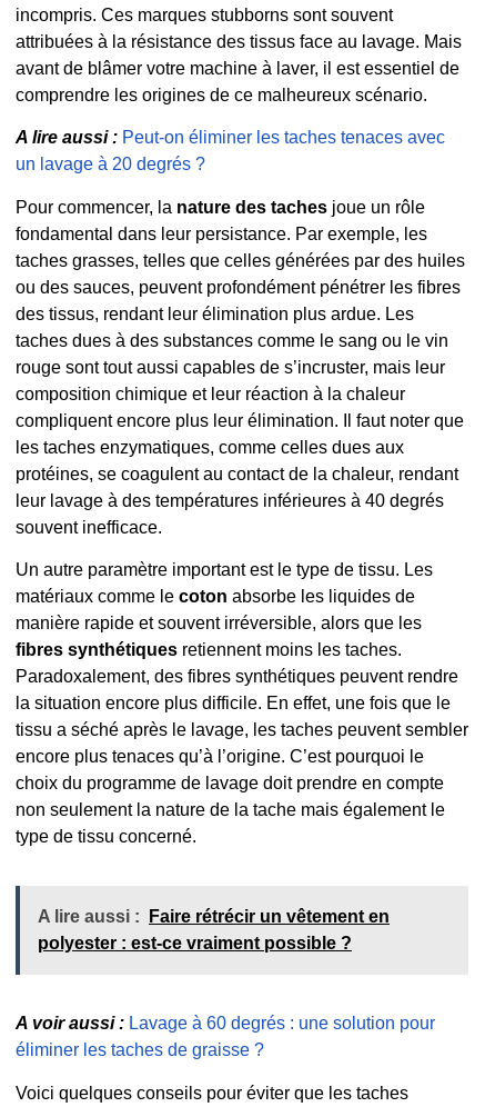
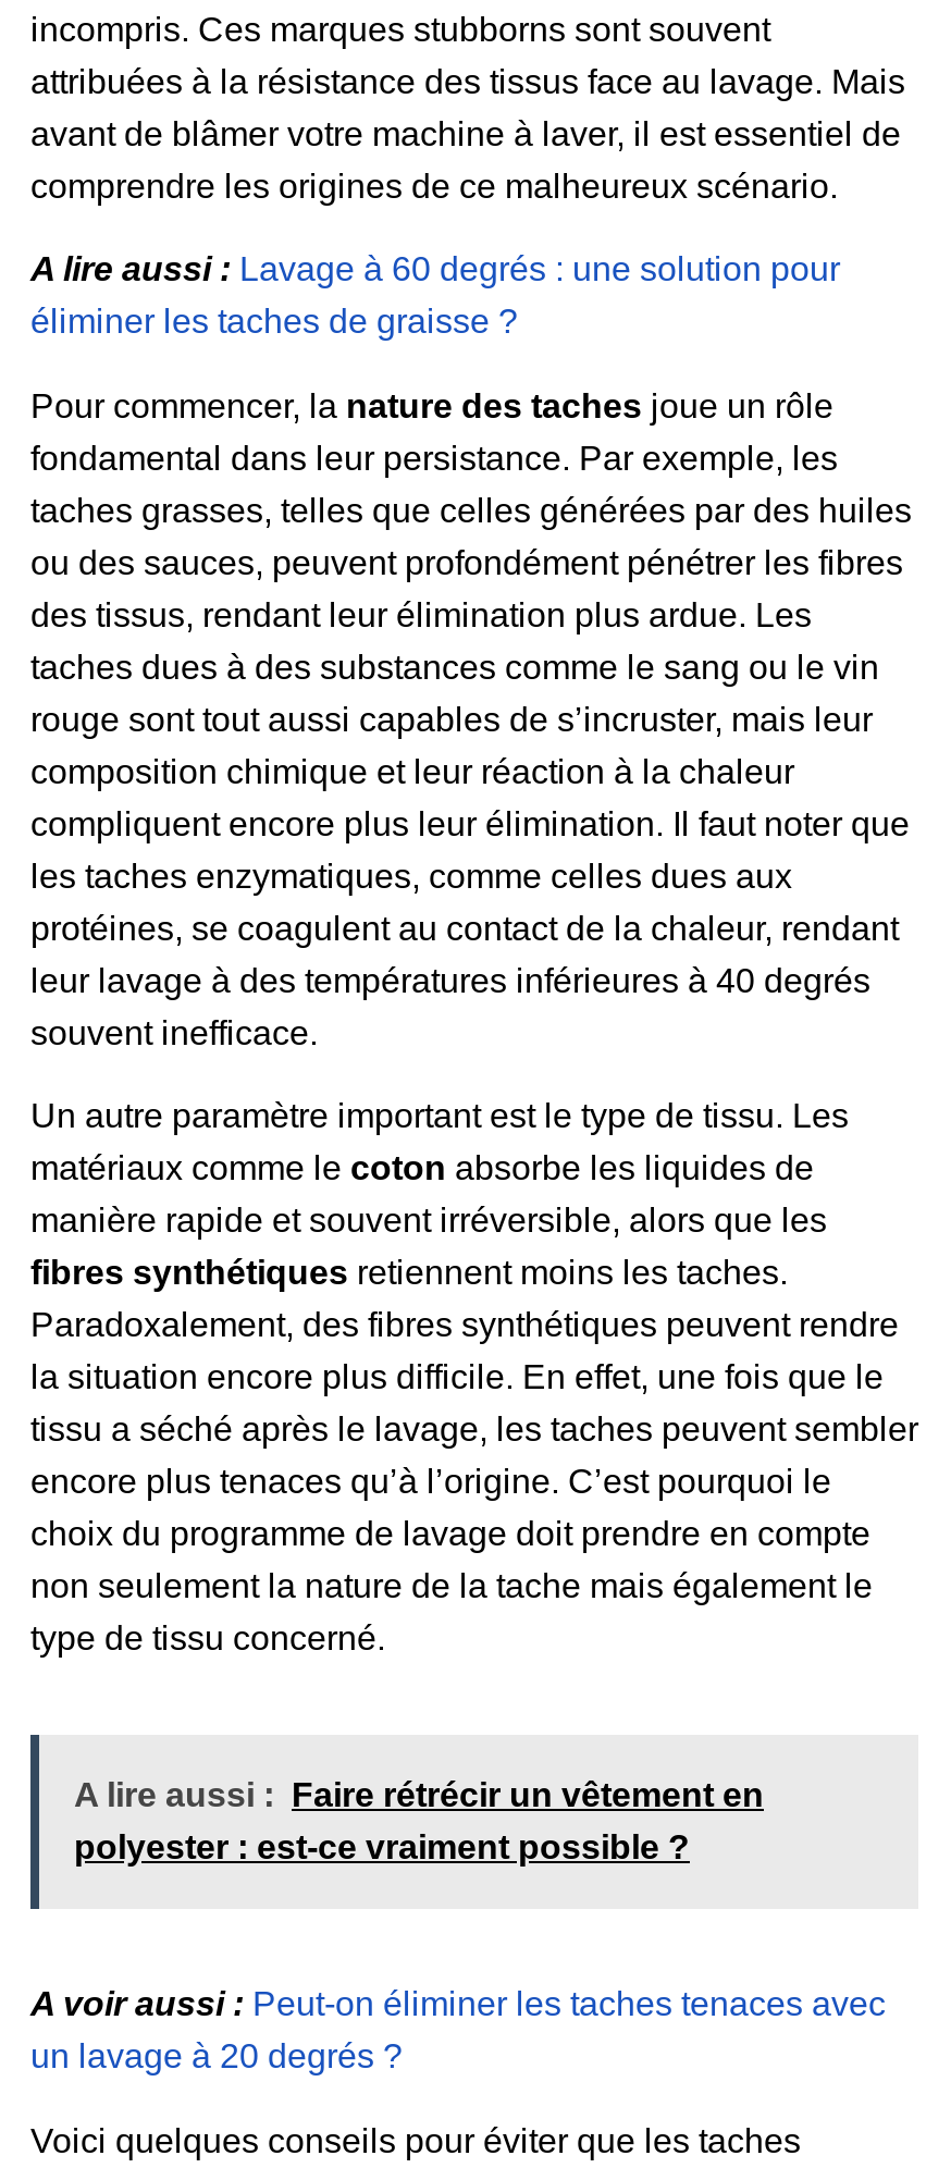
[16,128,445,147] A lire aussi : Peut-on éliminer les taches tenaces avec -> [30,251,840,288] A lire aussi : Lavage à 60 degrés : une solution pour
moved [16,155,205,174] -> [30,2038,403,2075]: un lavage à 20 degrés ?
[16,1014,435,1033] A voir aussi : Lavage à 60 degrés : une solution pour -> [30,1986,886,2023] A voir aussi : Peut-on éliminer les taches tenaces avec
moved [16,1041,264,1059] -> [30,303,518,340]: éliminer les taches de graisse ?

